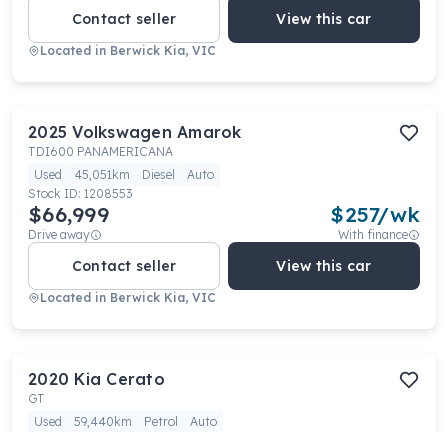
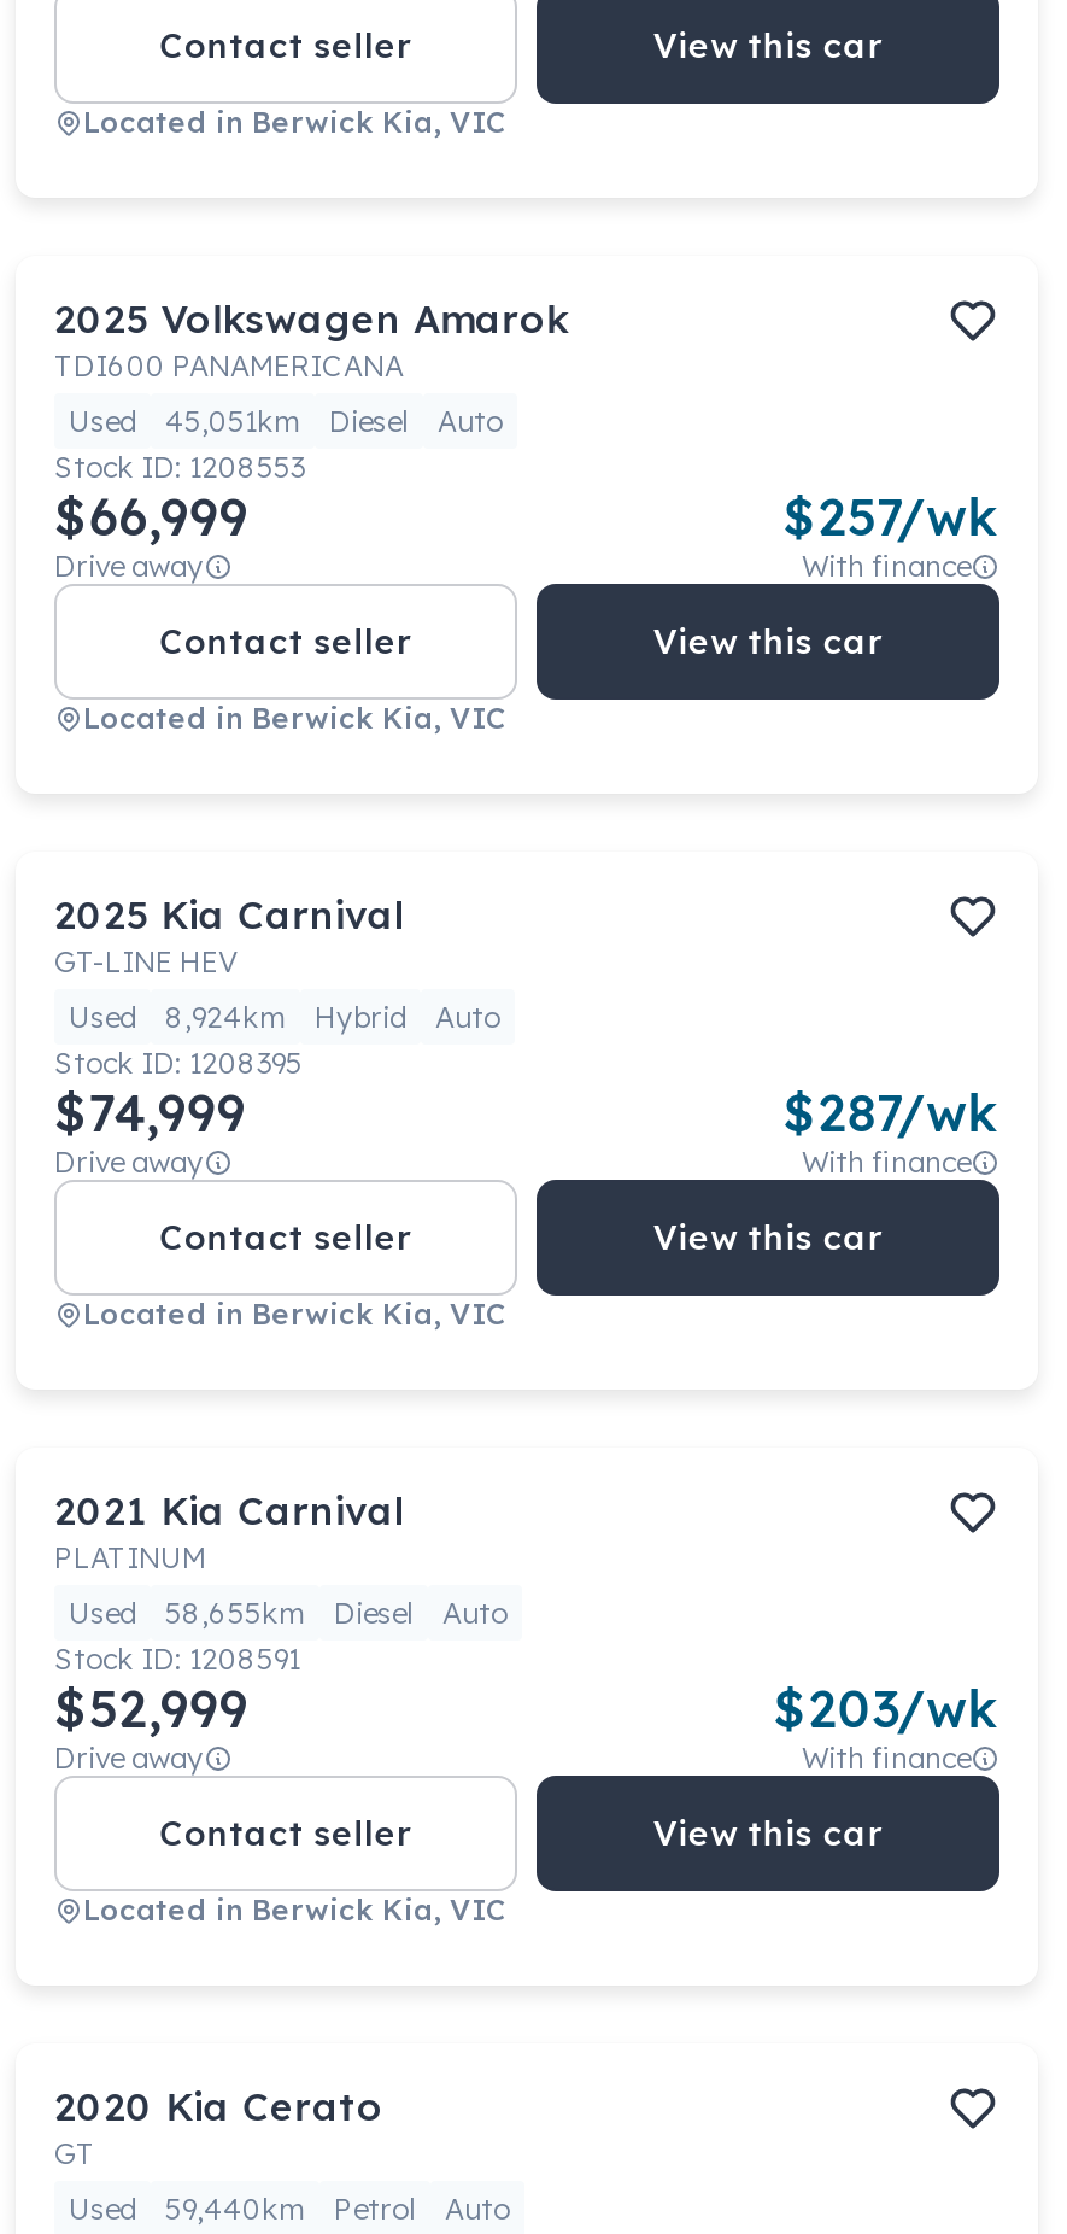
none -> [54,890,500,1180] 2025 Kia Carnival | GT-LINE HEV | Used | 8,924km | Hybrid | Auto | Stock ID: 1208395 | $74,999 | Drive away
none -> [54,1486,508,1776] 2021 Kia Carnival | PLATINUM | Used | 58,655km | Diesel | Auto | Stock ID: 1208591 | $52,999 | Drive away
none -> [83,1081,999,1332] $287/wk | With finance | Contact seller | View this car | Located inBerwick Kia, VIC
none -> [83,1677,999,1928] $203/wk | With finance | Contact seller | View this car | Located inBerwick Kia, VIC

